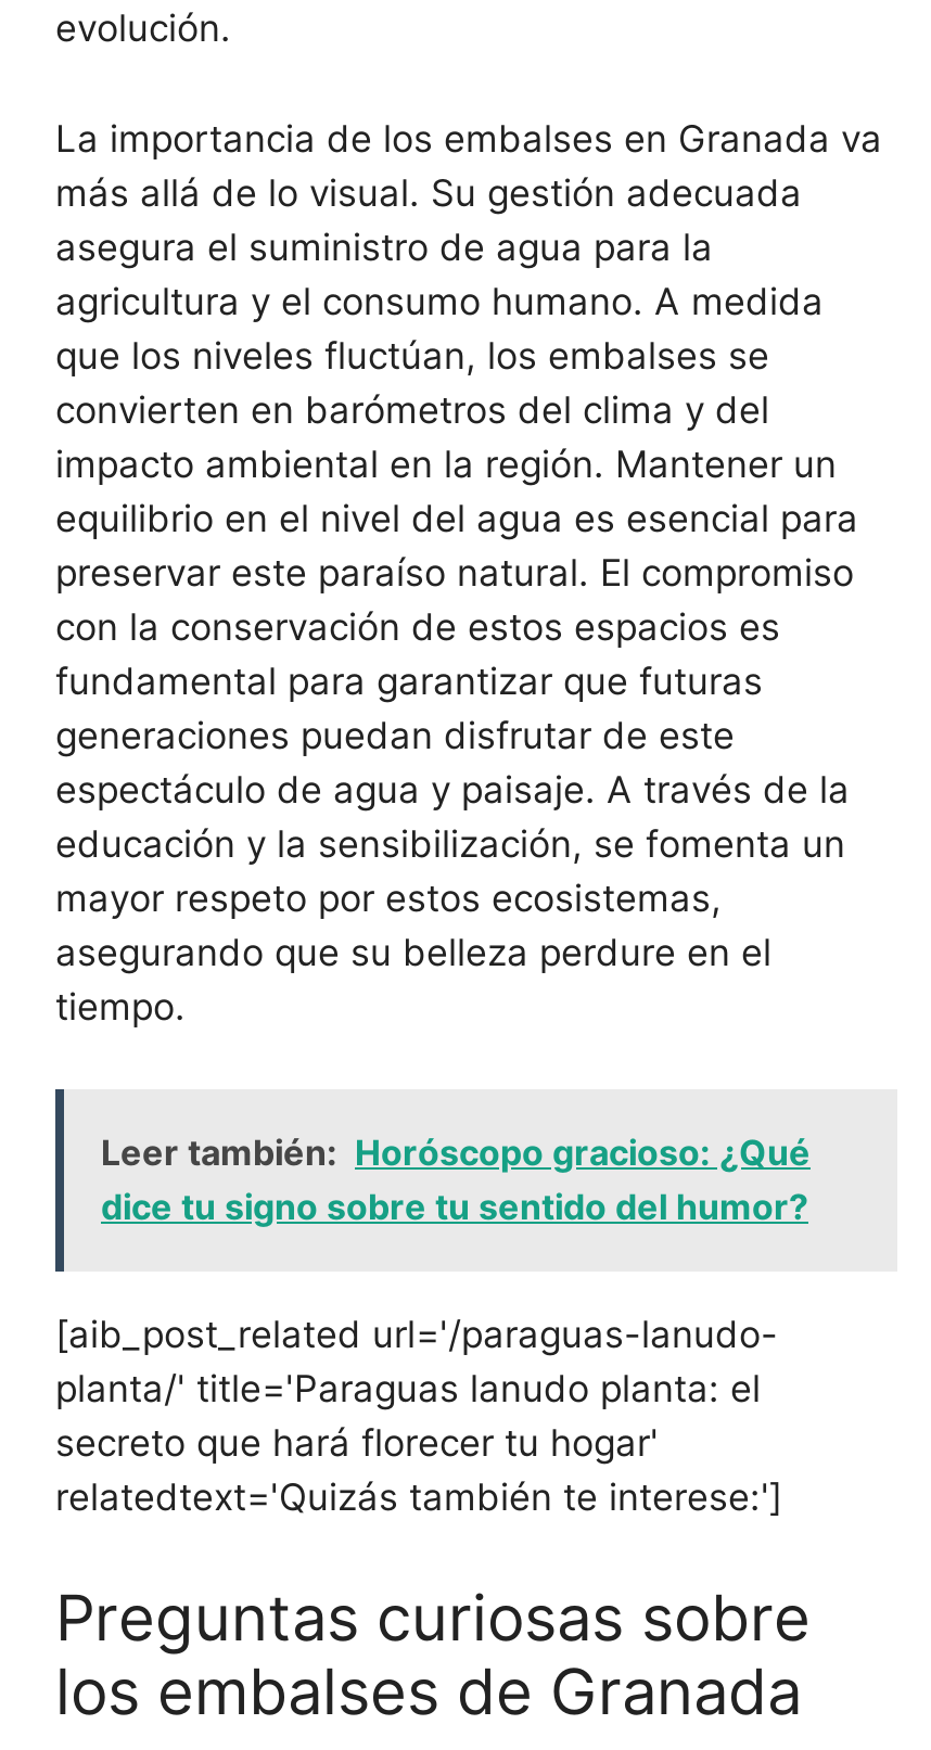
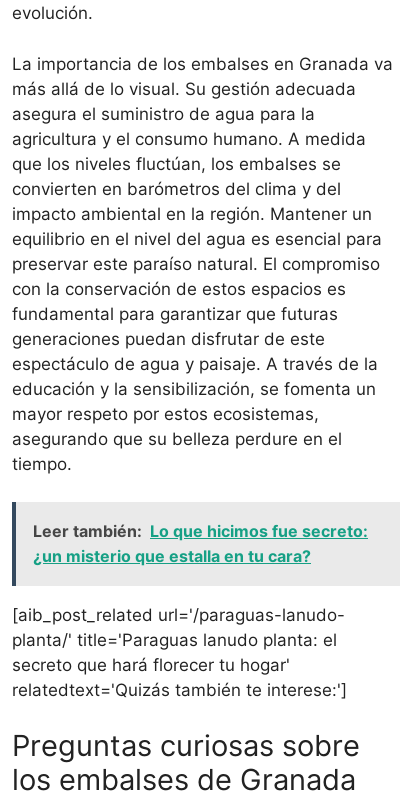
[101,1131,811,1229] Leer también: Horóscopo gracioso: ¿Qué | dice tu signo sobre tu sentido del humor? -> [33,521,368,566] Leer también: Lo que hicimos fue secreto: | ¿un misterio que estalla en tu cara?

